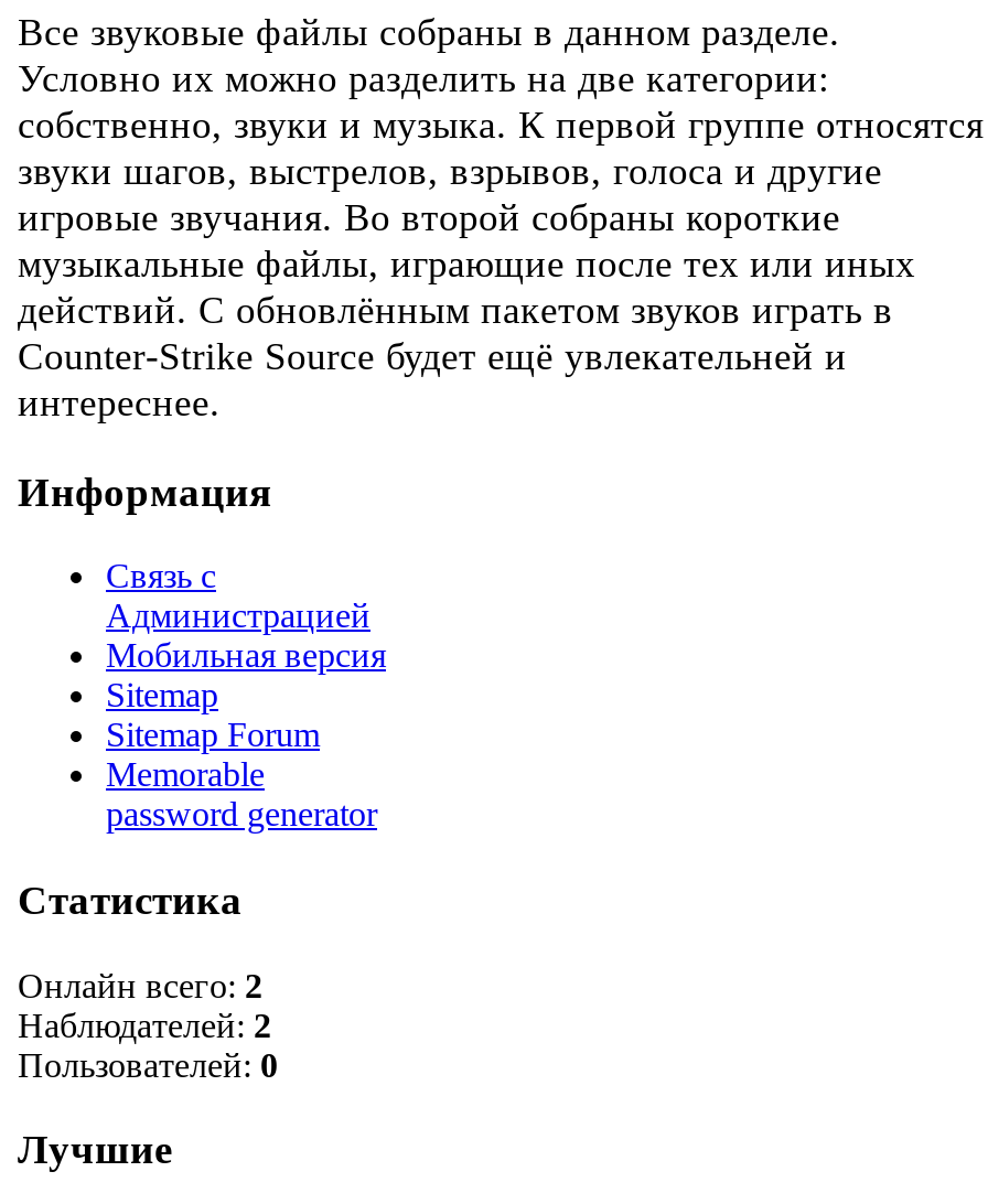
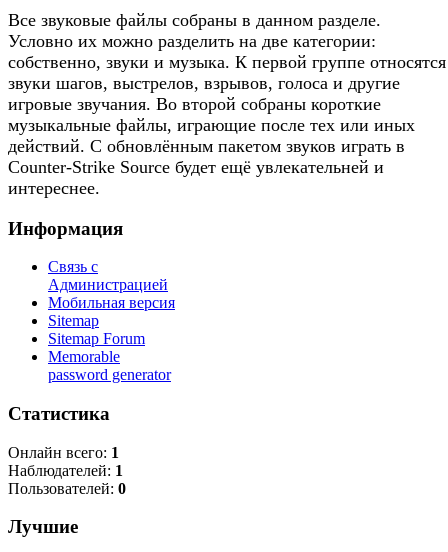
[18,967,262,1004] Онлайн всего: 2 -> [8,444,119,461] Онлайн всего: 1
[18,1006,271,1044] Наблюдателей: 2 -> [8,462,123,479] Наблюдателей: 1

